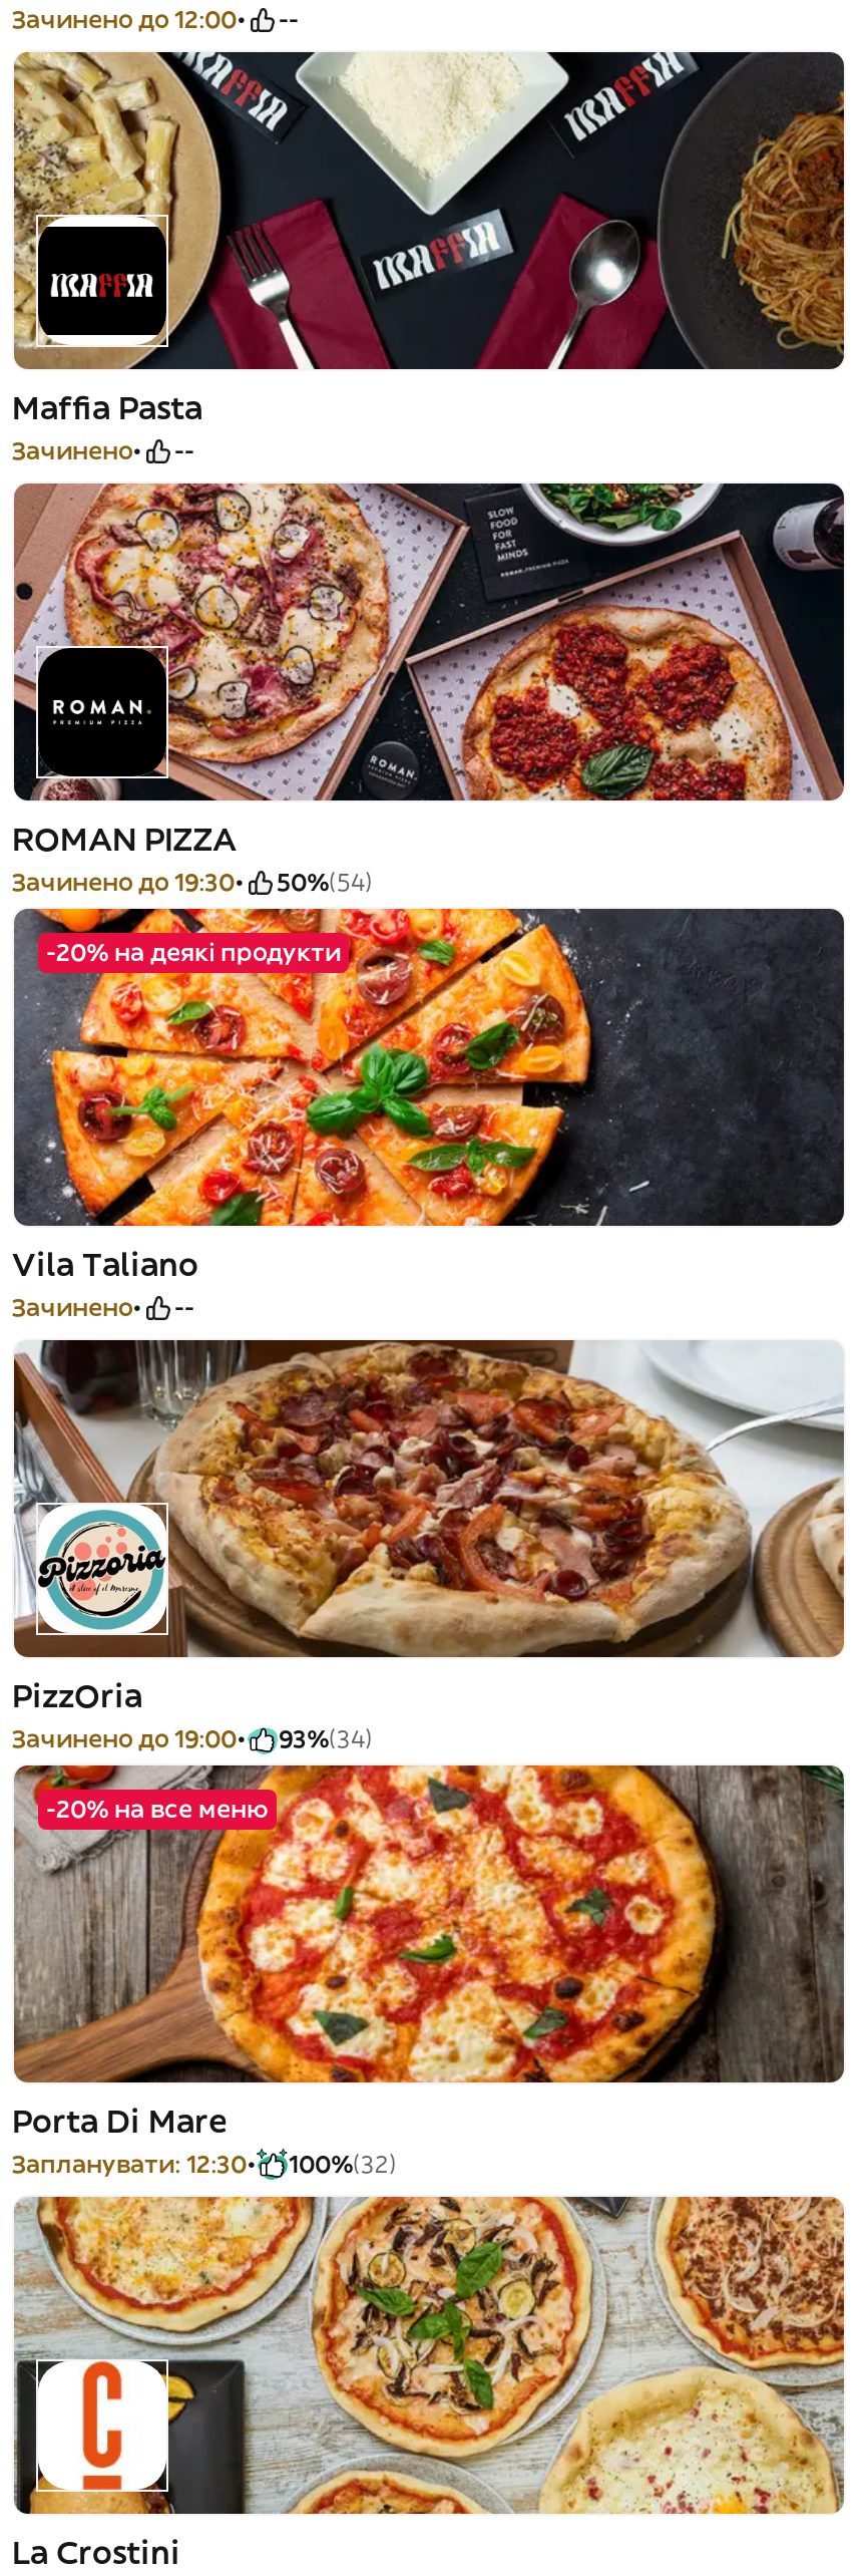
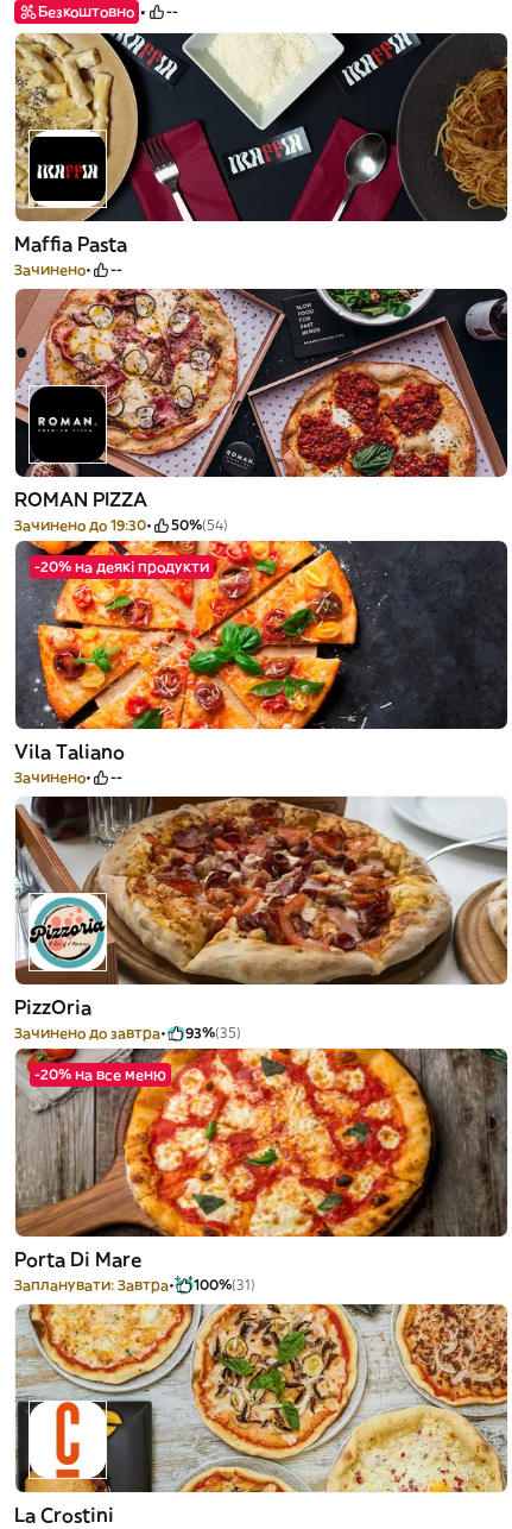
[12,4,237,34] Зачинено до 12:00 -> [38,2,134,20] Безкоштовно
[12,1723,237,1753] Зачинено до 19:00 -> [14,1024,160,1042] Зачинено до завтра
[279,1723,373,1753] 93%(34) -> [185,1024,241,1042] 93%(35)
[12,2149,247,2179] Запланувати: 12:30 -> [14,1276,169,1294] Запланувати: Завтра
[289,2149,397,2179] 100%(32) -> [194,1276,255,1294] 100%(31)

